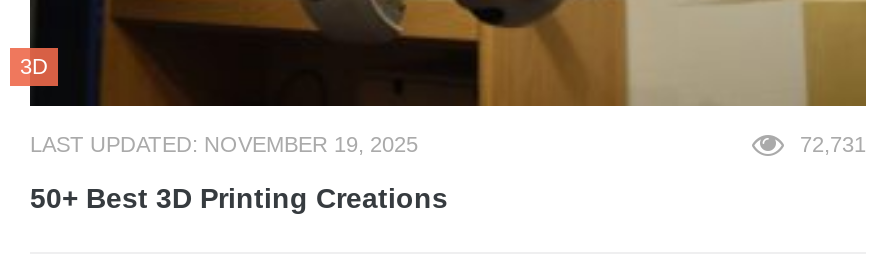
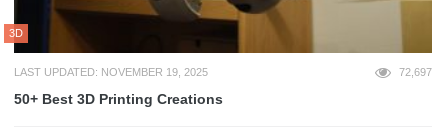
[794,132,866,156] 72,731 -> [396,66,432,78] 72,697

